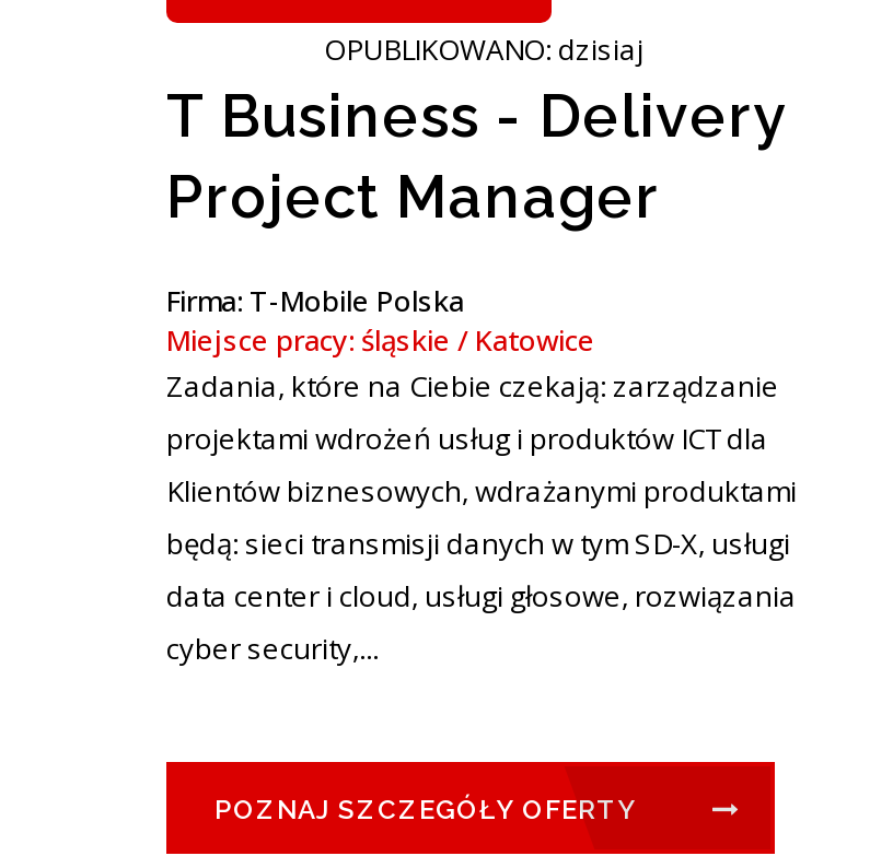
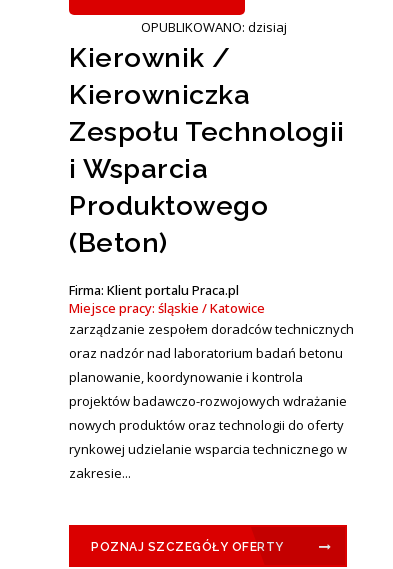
[166,82,785,231] T Business - Delivery | Project Manager -> [69,42,344,258] Kierownik / | Kierowniczka | Zespołu Technologii | i Wsparcia | Produktowego | (Beton)
[166,281,464,320] Firma: T-Mobile Polska -> [69,281,239,299] Firma: Klient portalu Praca.pl
[166,366,797,668] Zadania, które na Ciebie czekają: zarządzanie | projektami wdrożeń usług i produktów ICT dla | Klientów biznesowych, wdrażanymi produktami | będą: sieci transmisji danych w tym SD-X, usługi | data center i cloud, usługi głosowe, rozwiązania | cyber security,... -> [69,320,354,482] zarządzanie zespołem doradców technicznych | oraz nadzór nad laboratorium badań betonu | planowanie, koordynowanie i kontrola | projektów badawczo-rozwojowych wdrażanie | nowych produktów oraz technologii do oferty | rynkowej udzielanie wsparcia technicznego w | zakresie...

